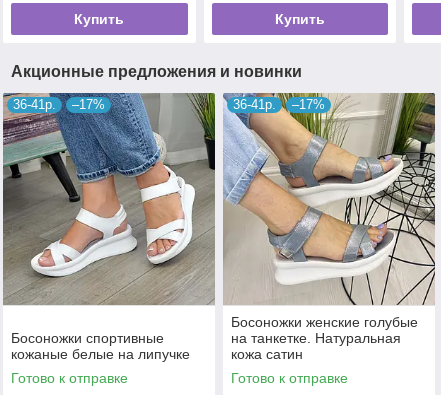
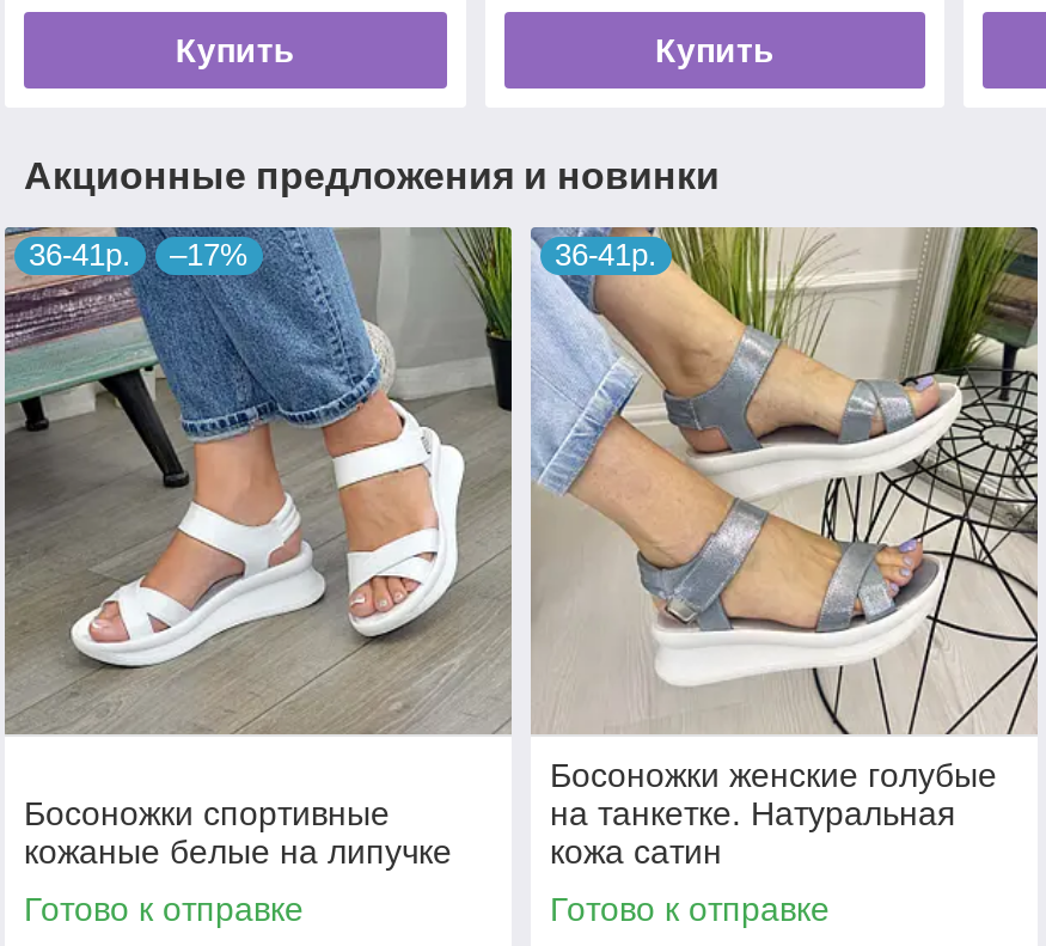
[292,96,325,111] –17% -> none

